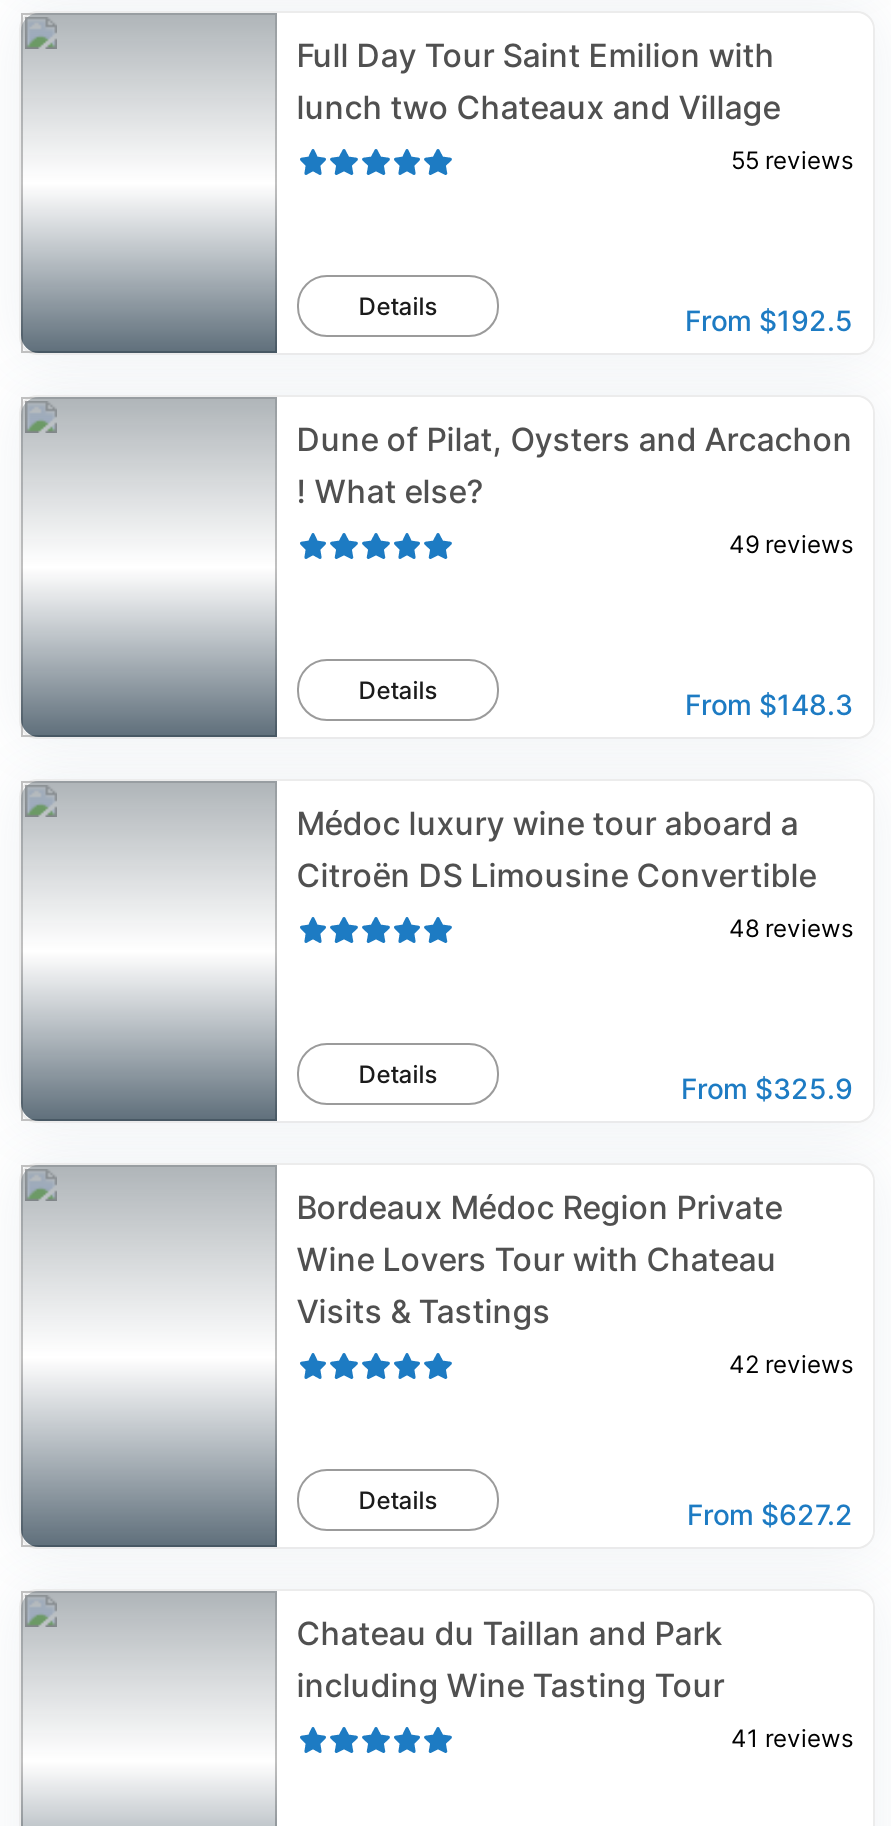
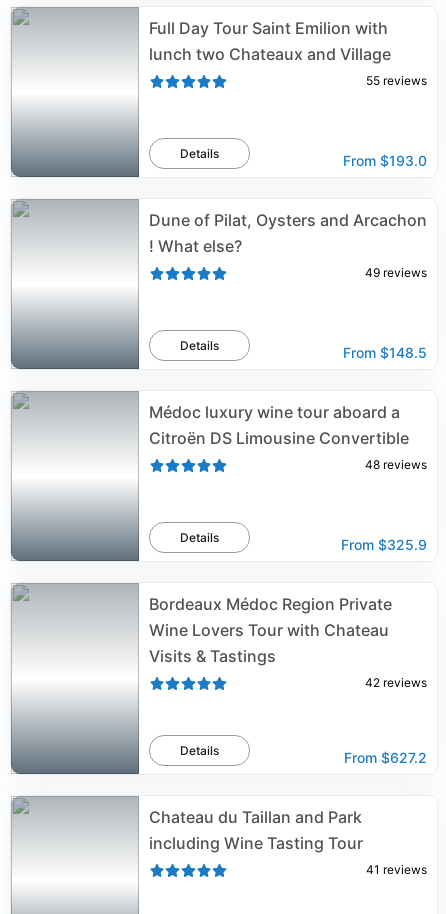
[685,303,853,337] From $192.5 -> [343,152,427,169] From $193.0
[685,687,853,721] From $148.3 -> [343,344,427,361] From $148.5

